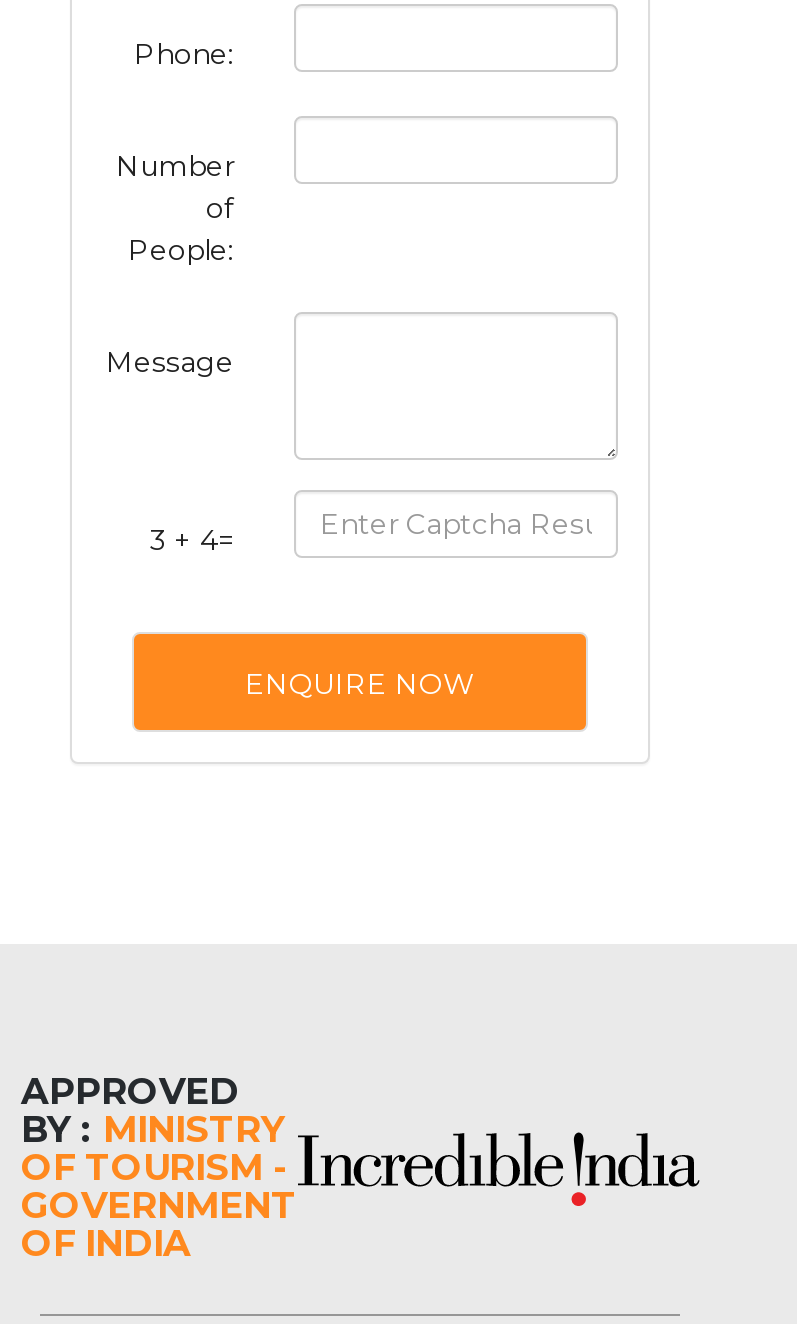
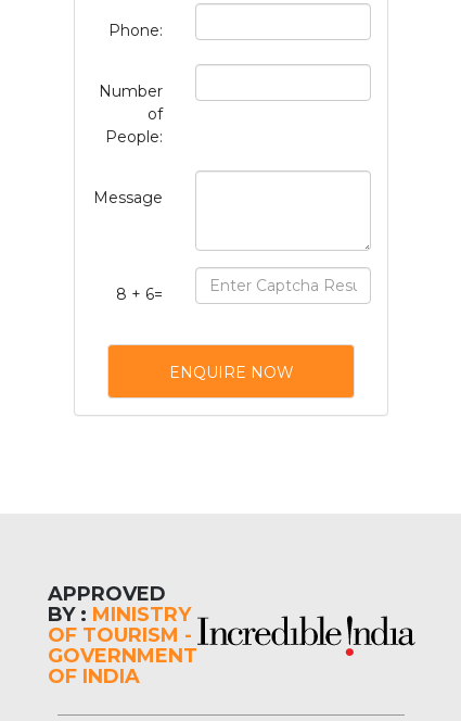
[150,522,234,558] 3 + 4= -> [116,284,163,304] 8 + 6=

